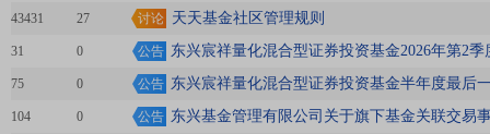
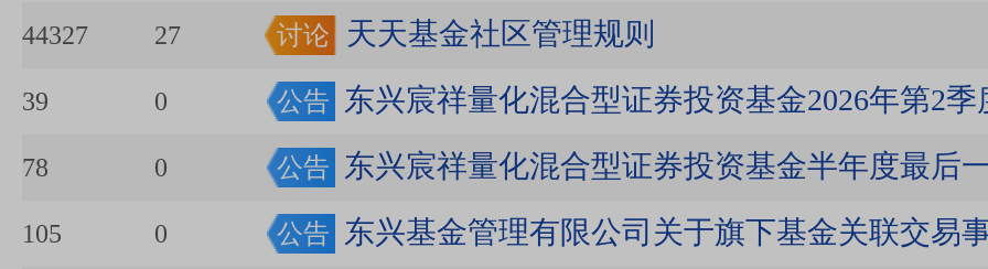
[11,11,44,26] 43431 -> [22,20,88,51] 44327
[11,44,24,59] 31 -> [22,86,49,117] 39
[11,76,24,92] 75 -> [22,152,49,183] 78
[11,109,31,124] 104 -> [22,218,62,249] 105

